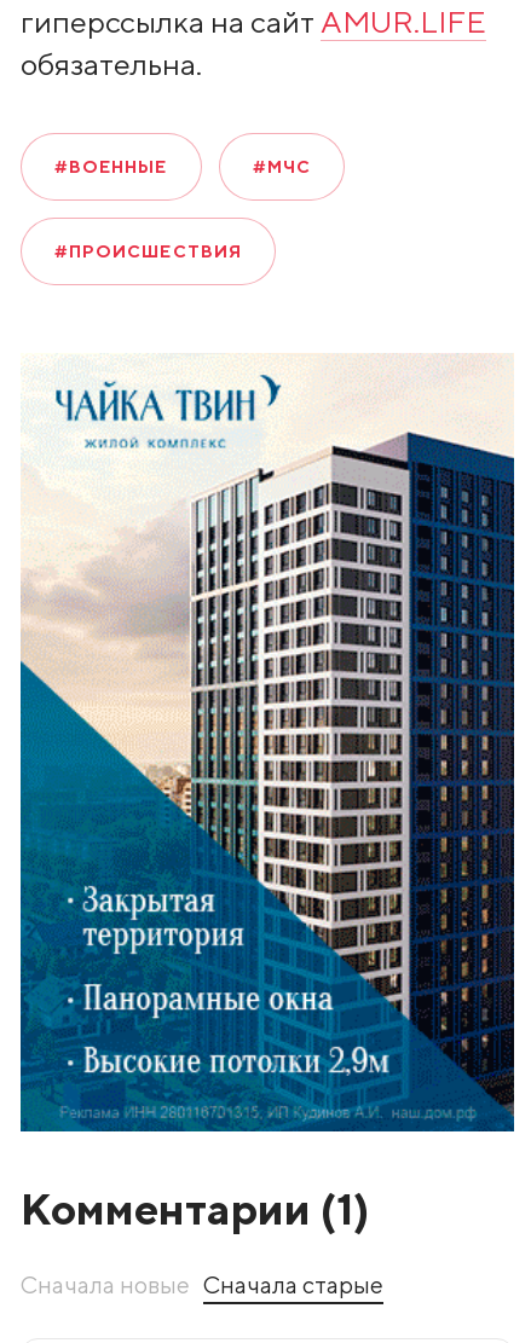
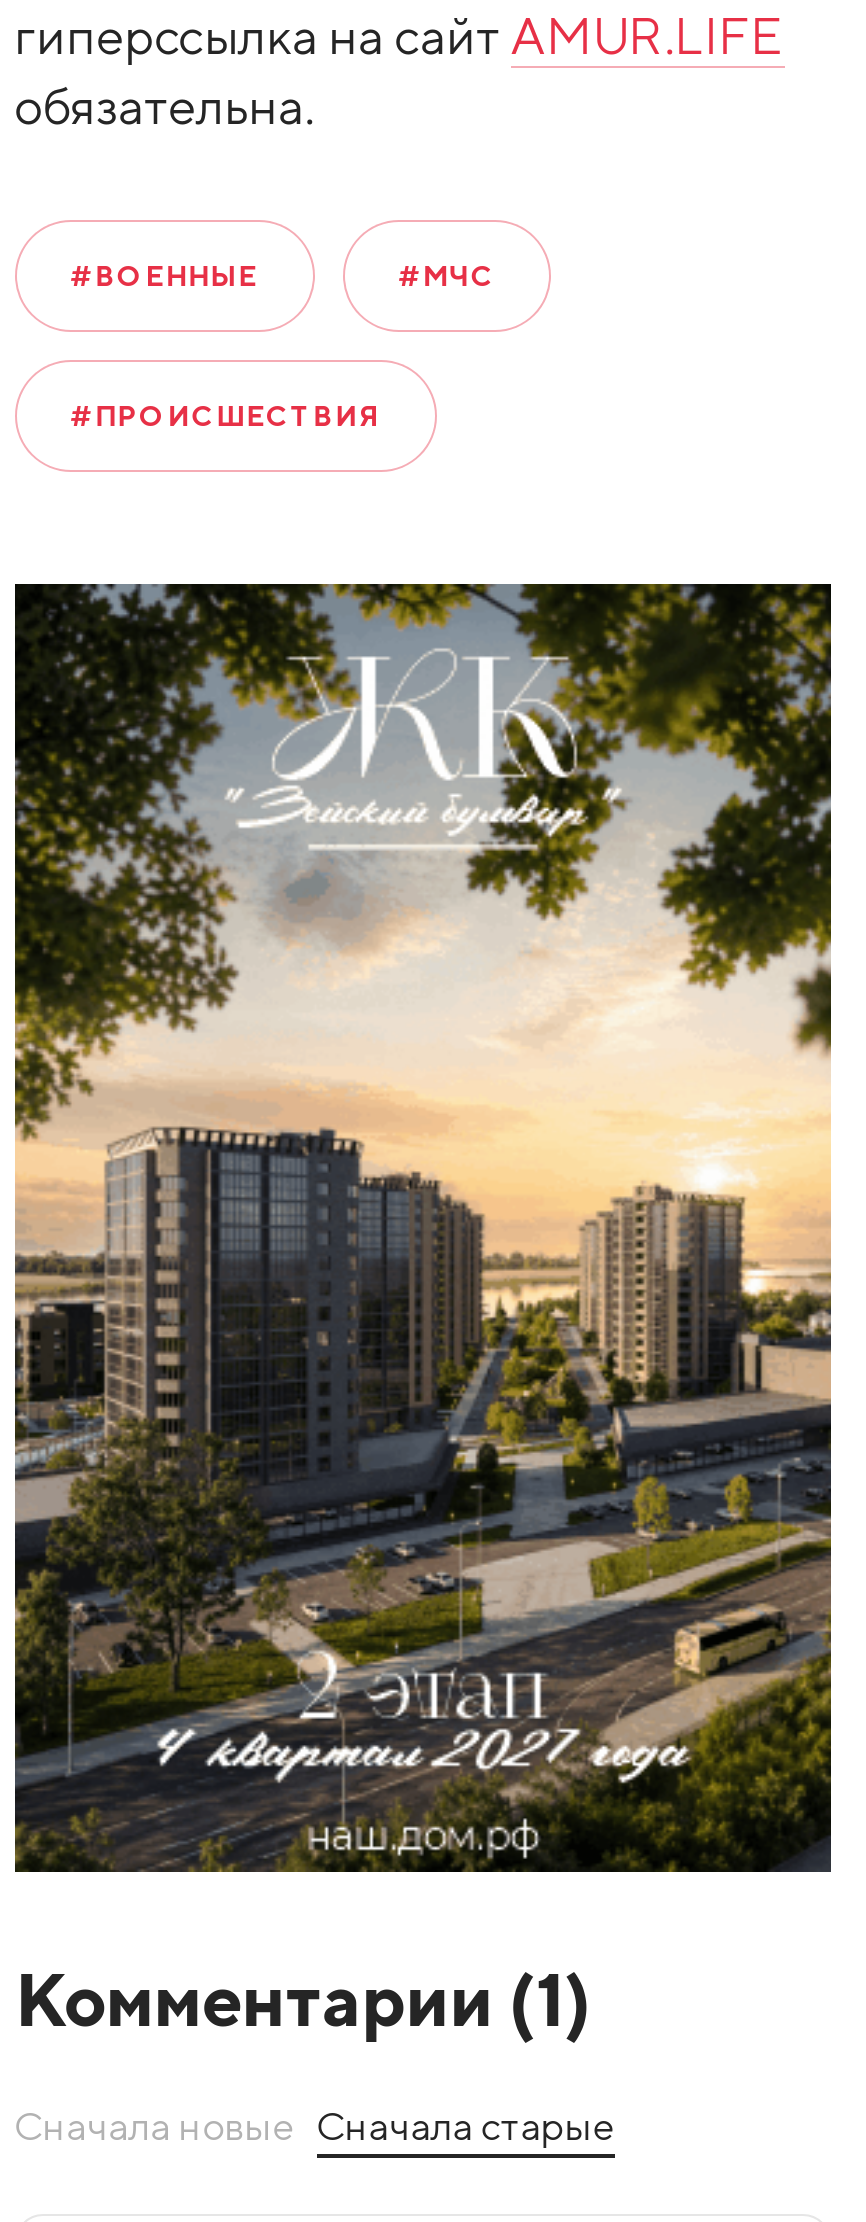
[19,353,515,1133] [image] -> [13,582,833,1874] [image]

